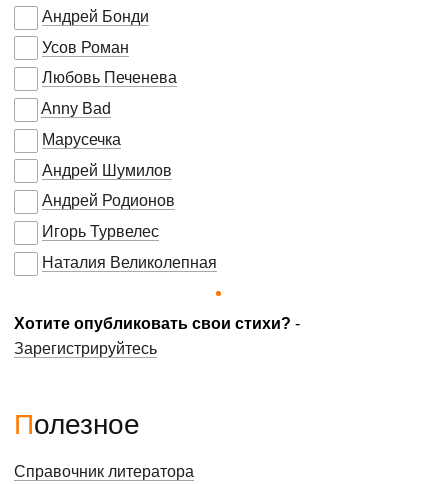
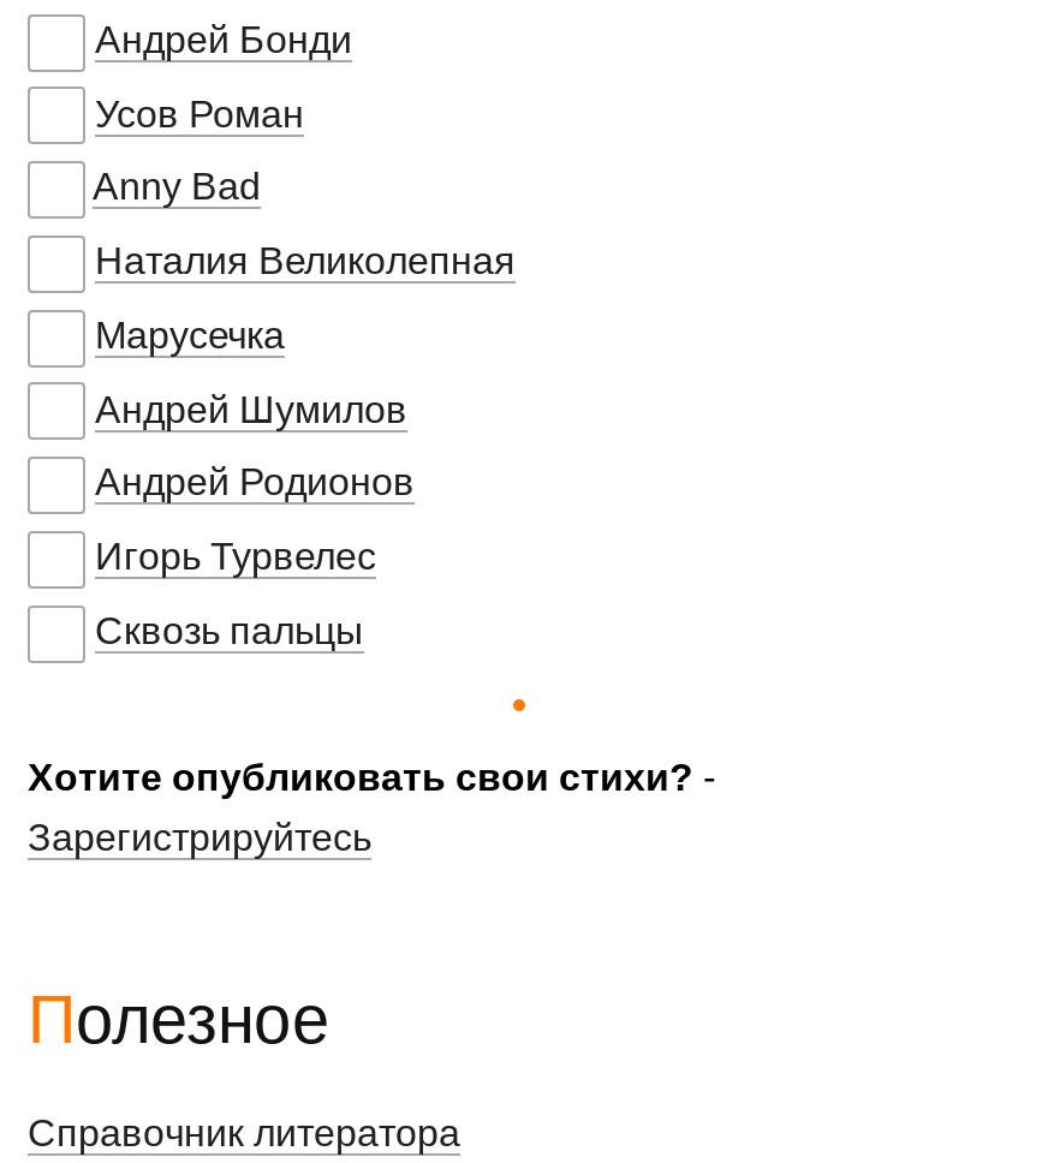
[42,69,177,86] Любовь Печенева -> none
moved [41,100,111,117] -> [93,167,261,207]: Anny Bad
none -> [95,610,364,651] Сквозь пальцы
moved [42,254,217,271] -> [95,241,516,281]: Наталия Великолепная

